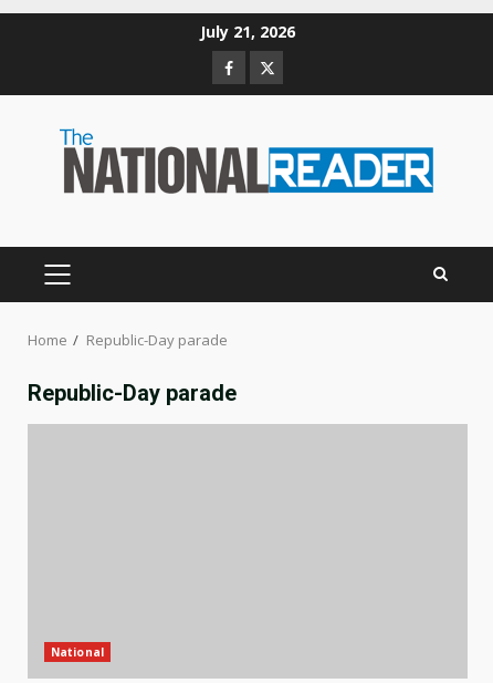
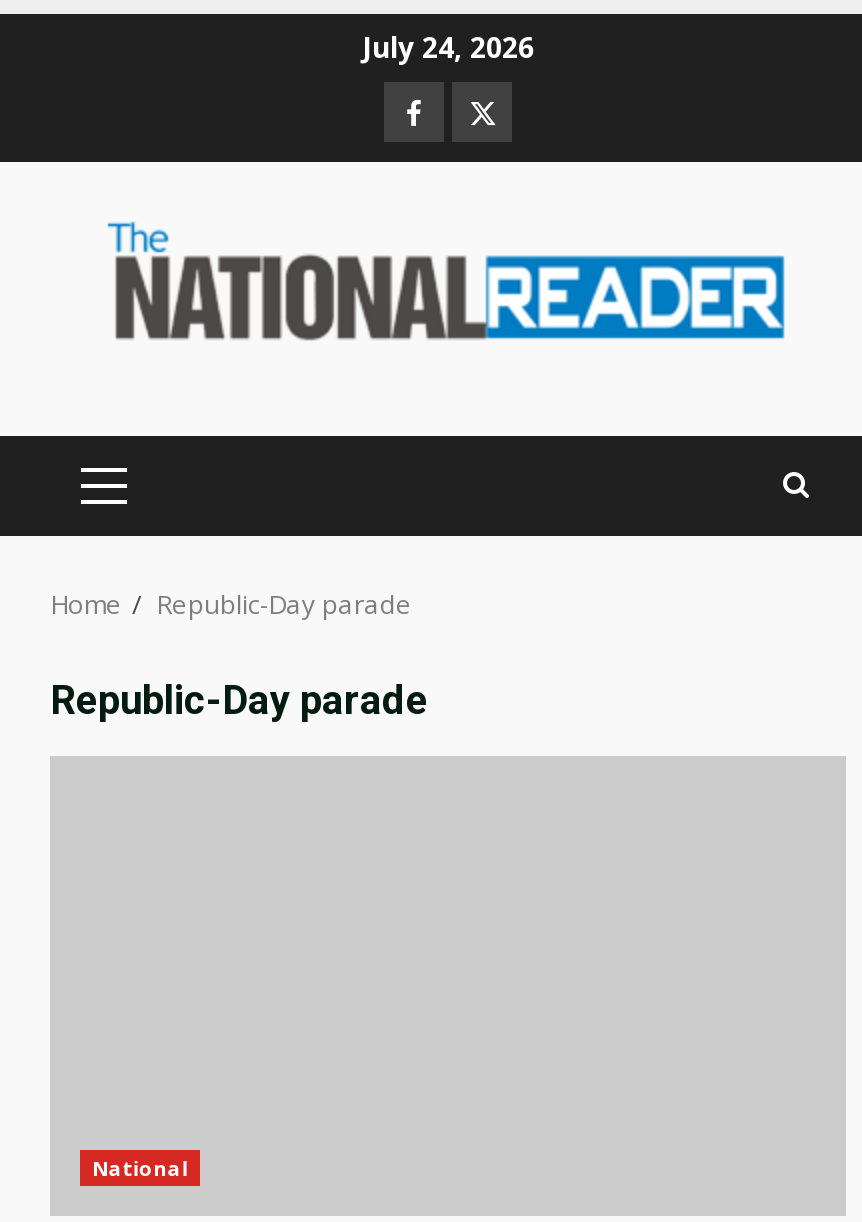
[200,21,295,42] July 21, 2026 -> [362,28,534,66] July 24, 2026

